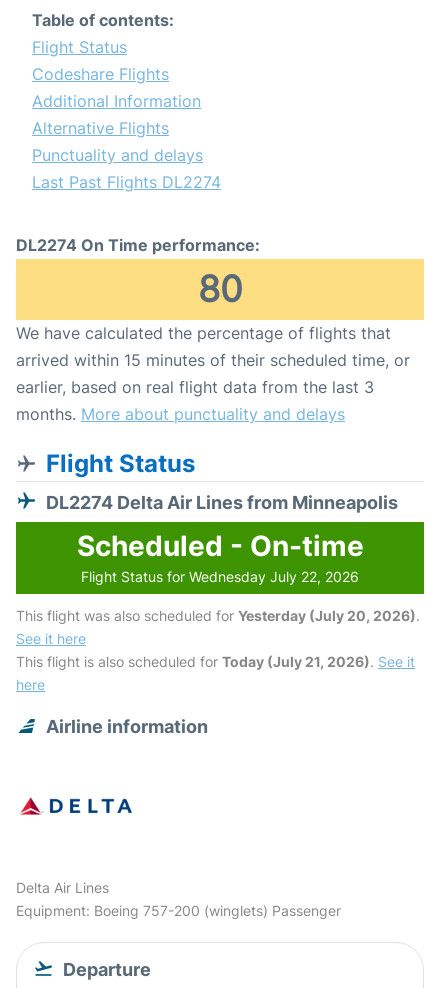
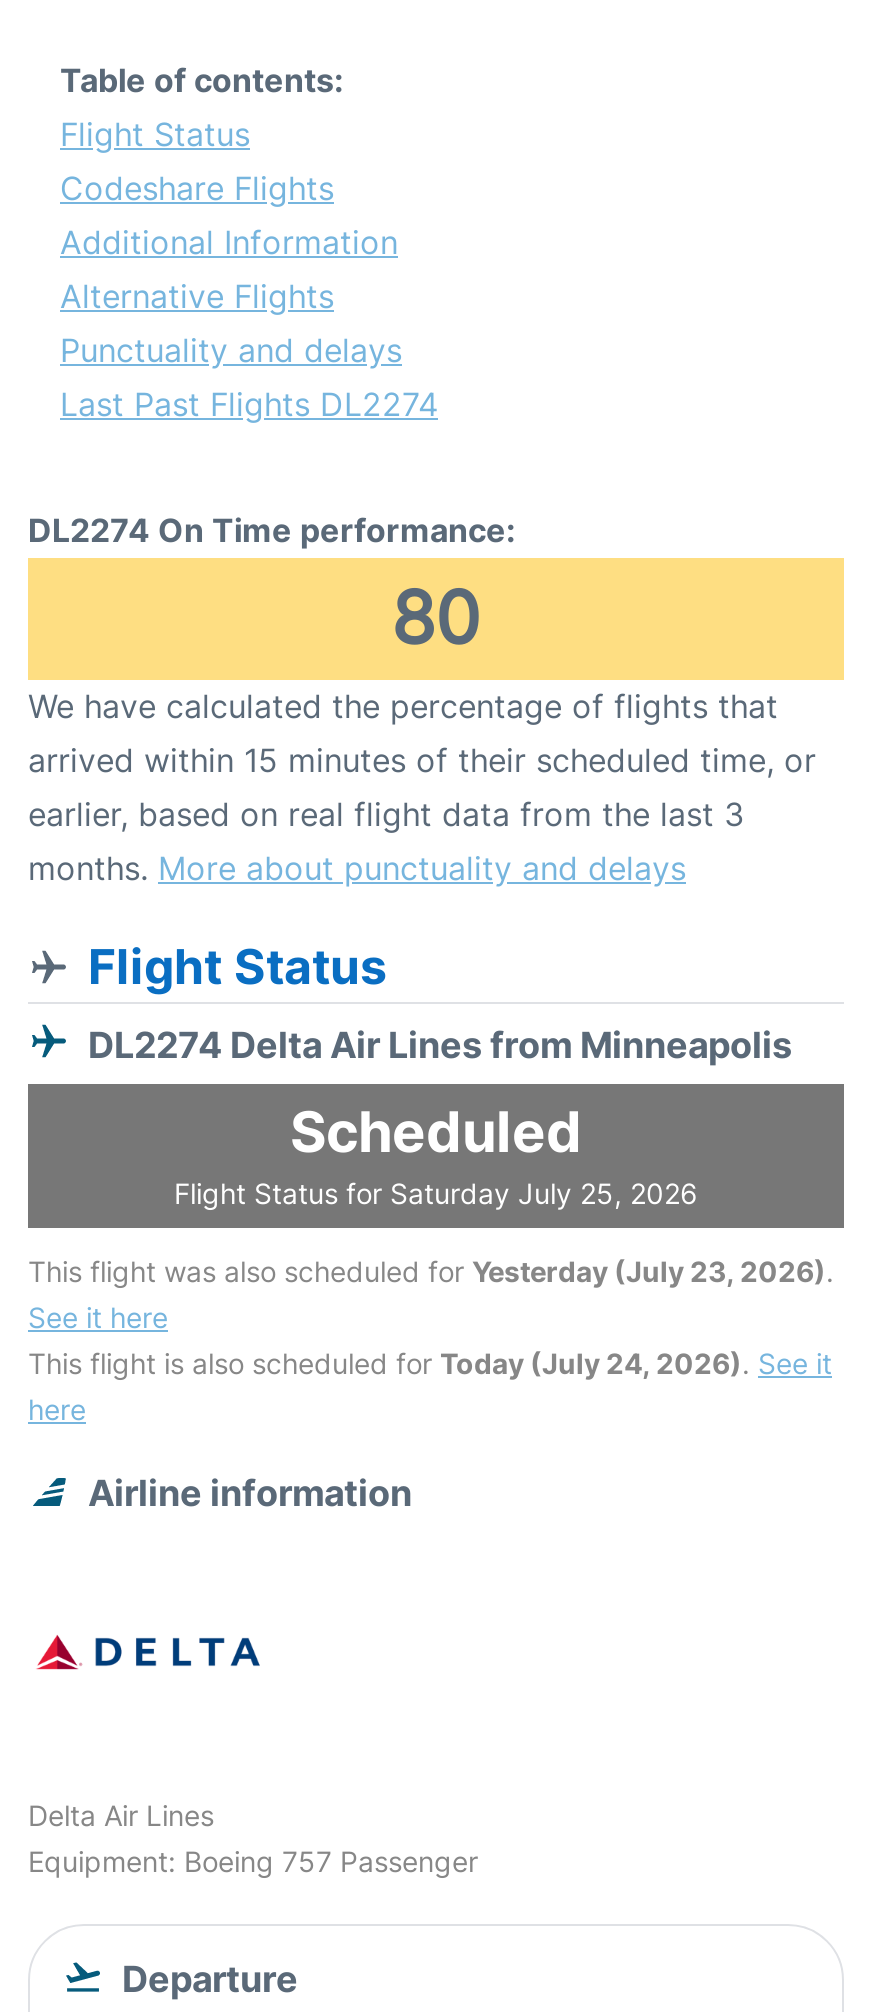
[76,529,363,585] Scheduled - On-time | Flight Status for Wednesday July 22, 2026 -> [174,1098,698,1210] Scheduled | Flight Status for Saturday July 25, 2026
[16,607,420,624] This flight was also scheduled for Yesterday (July 20, 2026). -> [28,1254,834,1288] This flight was also scheduled for Yesterday (July 23, 2026).
[16,653,415,670] This flight is also scheduled for Today (July 21, 2026). See it -> [28,1346,832,1380] This flight is also scheduled for Today (July 24, 2026). See it
[16,902,341,919] Equipment: Boeing 757-200 (winglets) Passenger -> [28,1844,478,1878] Equipment: Boeing 757 Passenger

